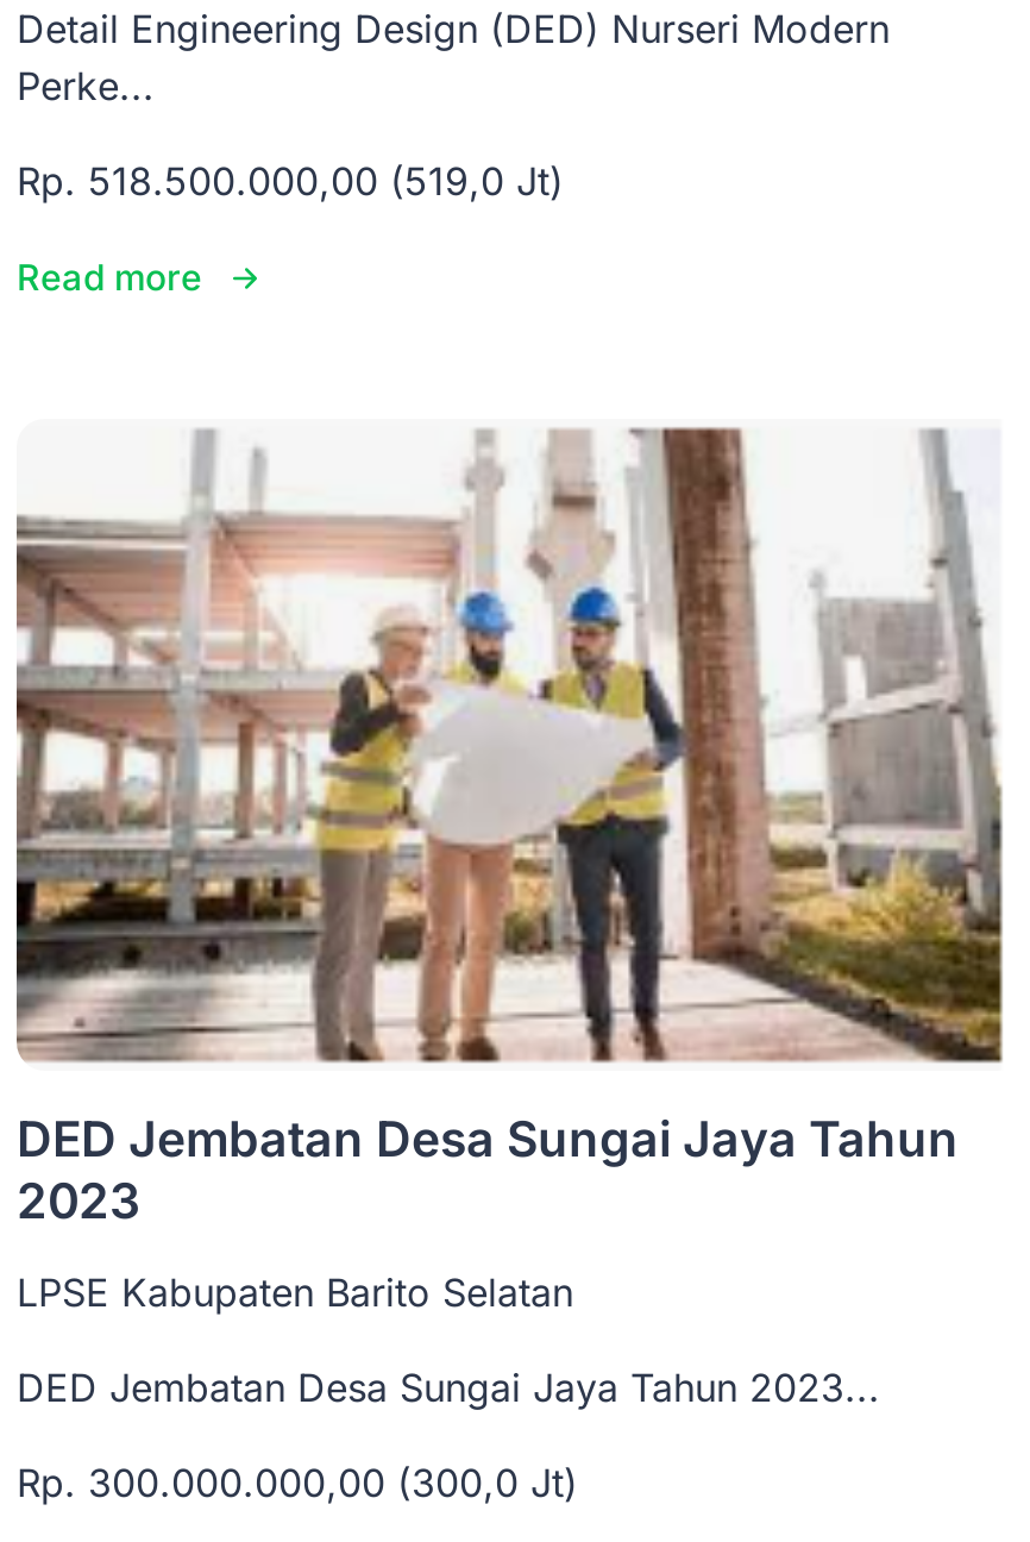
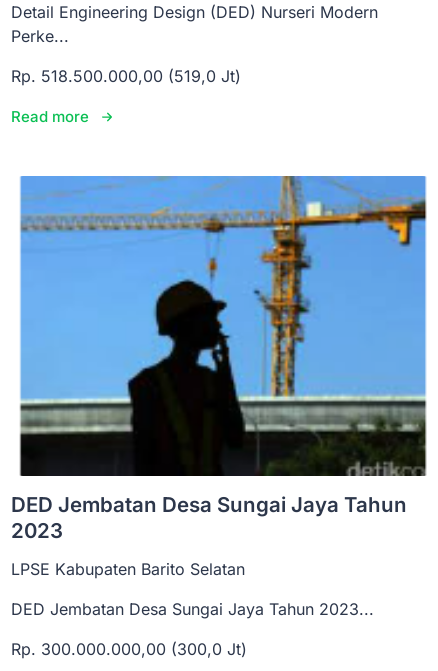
[14,419,1004,1071] [image] -> [11,175,427,477] [image]

